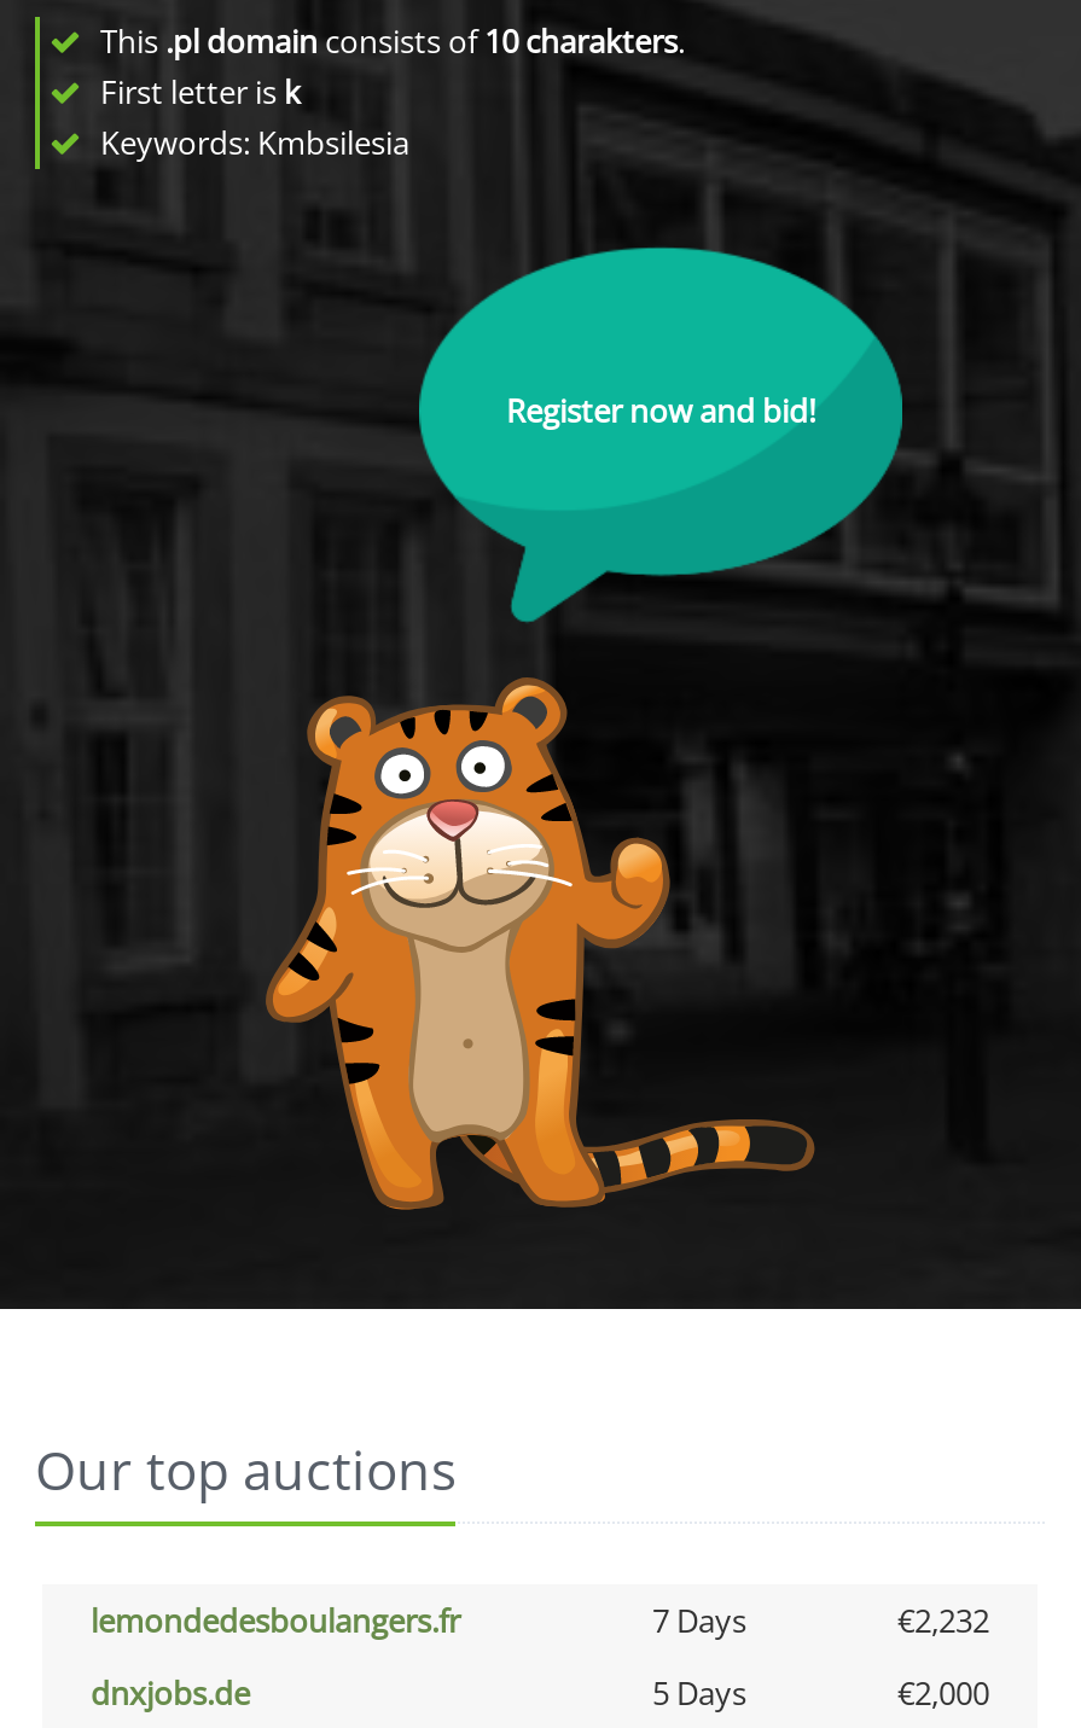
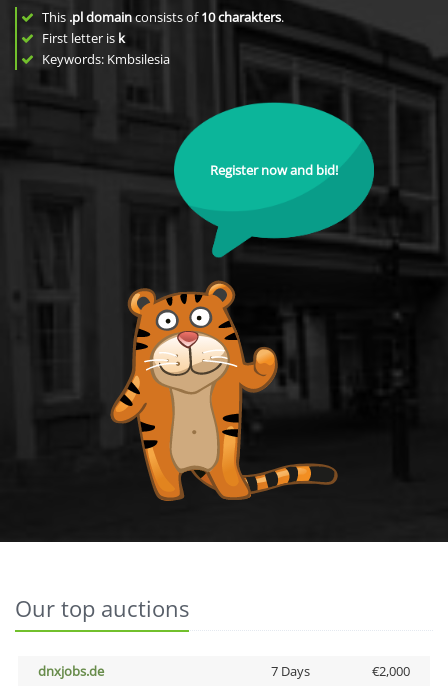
[91,1599,989,1642] lemondedesboulangers.fr | 7 Days | €2,232 -> none
[652,1671,746,1715] 5 Days -> [270,662,309,680] 7 Days

